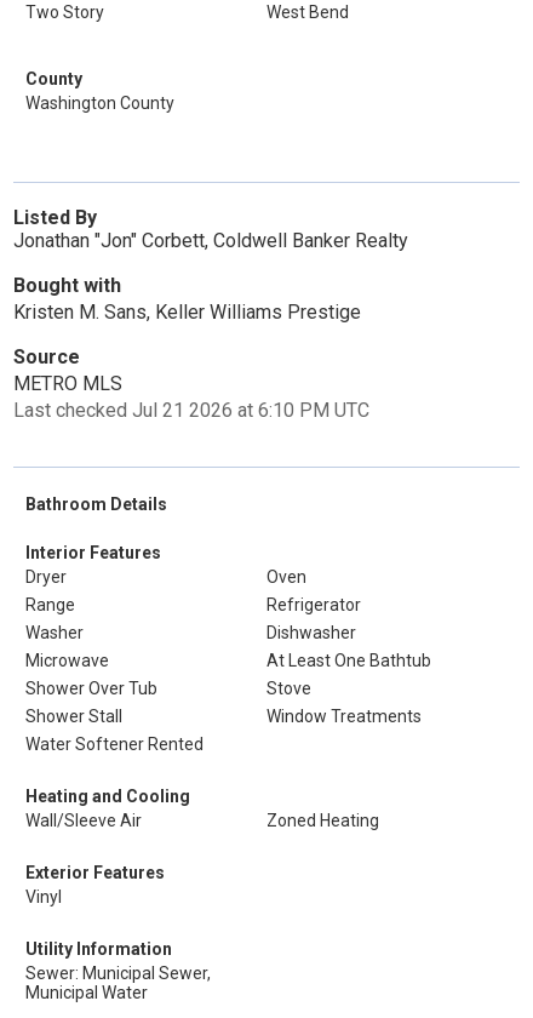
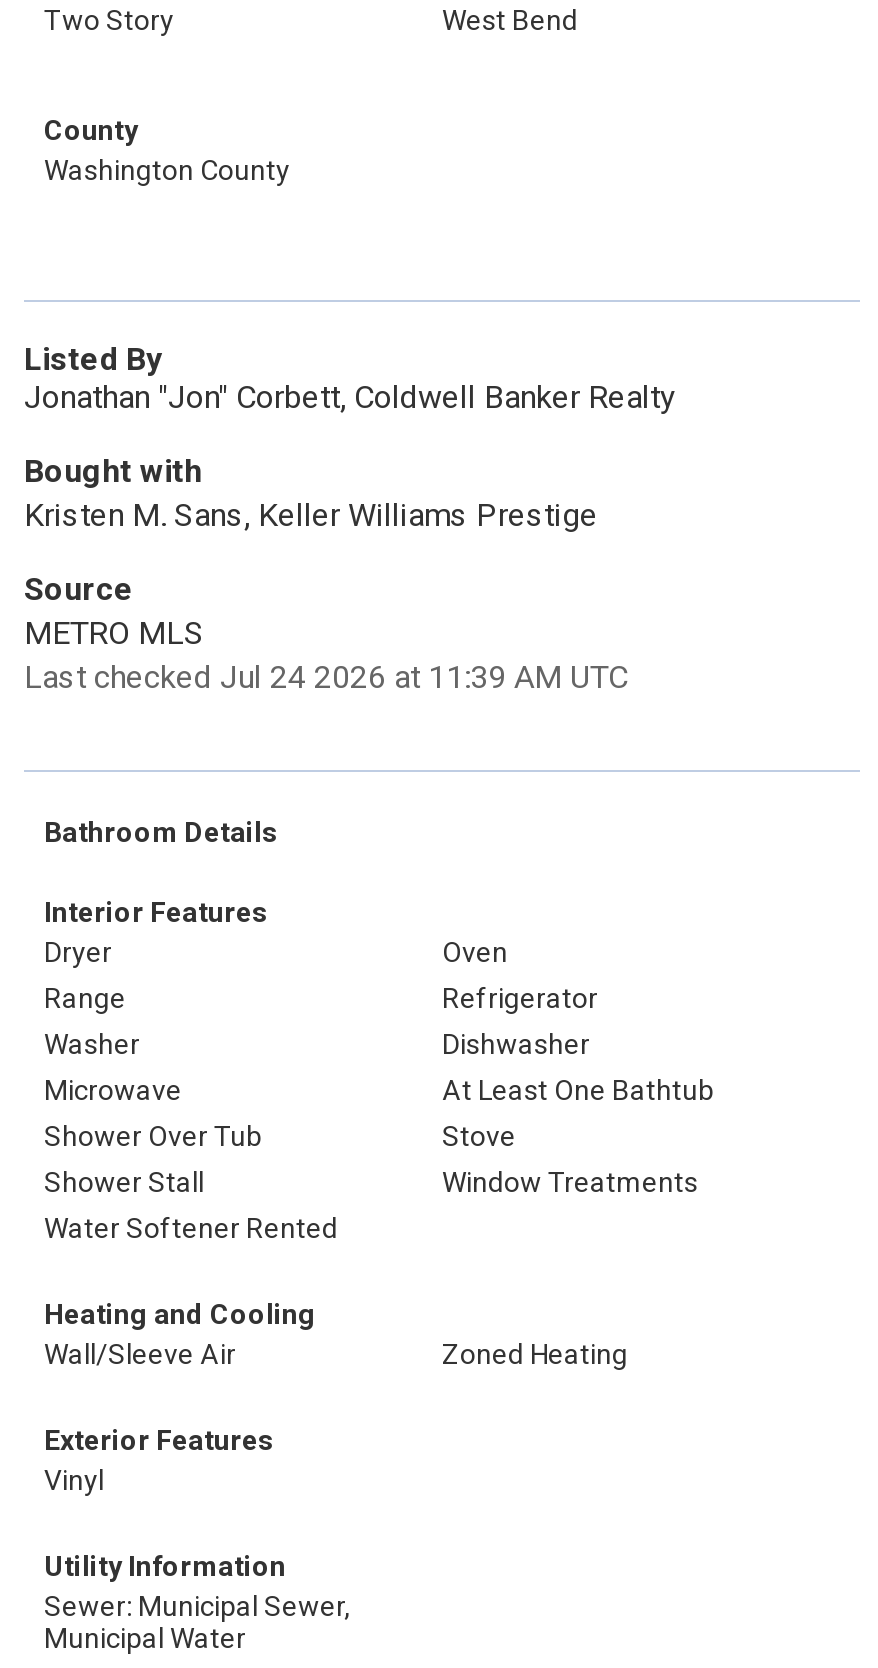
[13,399,369,422] Last checked Jul 21 2026 at 6:10 PM UTC -> [24,658,628,696] Last checked Jul 24 2026 at 11:39 AM UTC

